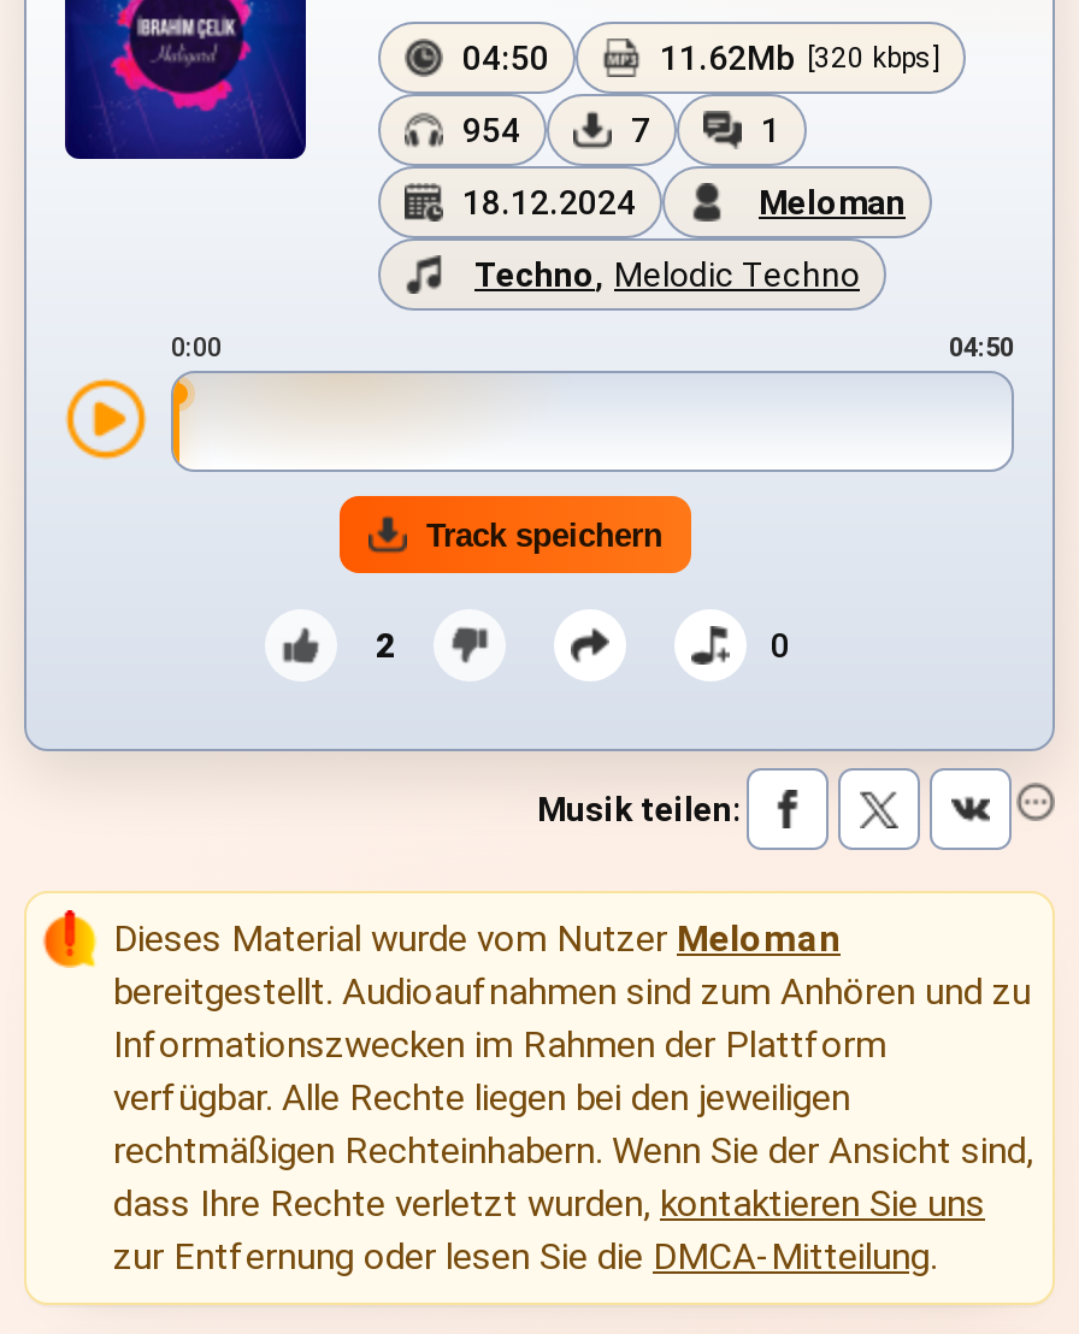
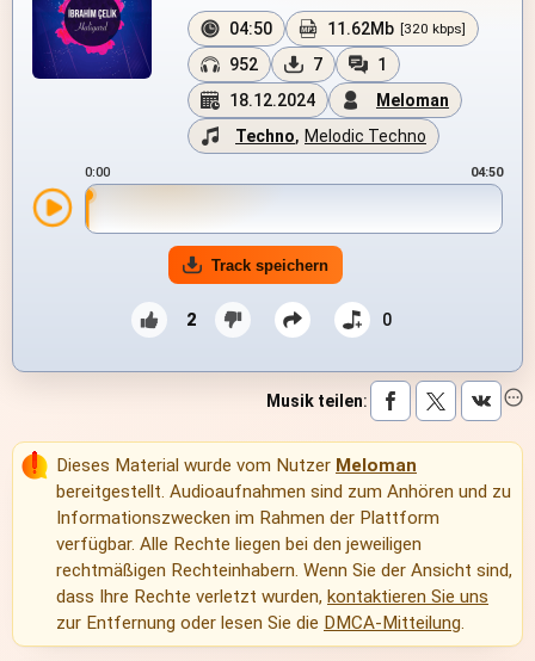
[462,111,520,149] 954 -> [229,55,258,74] 952

